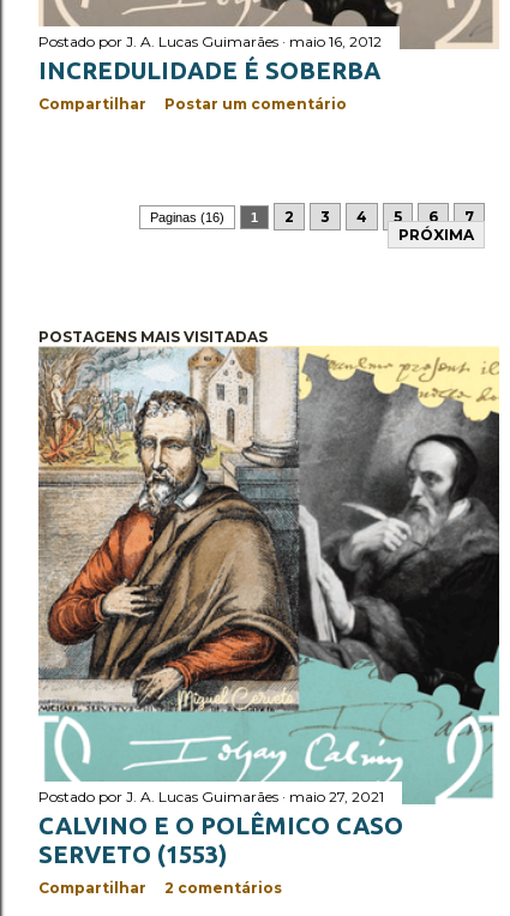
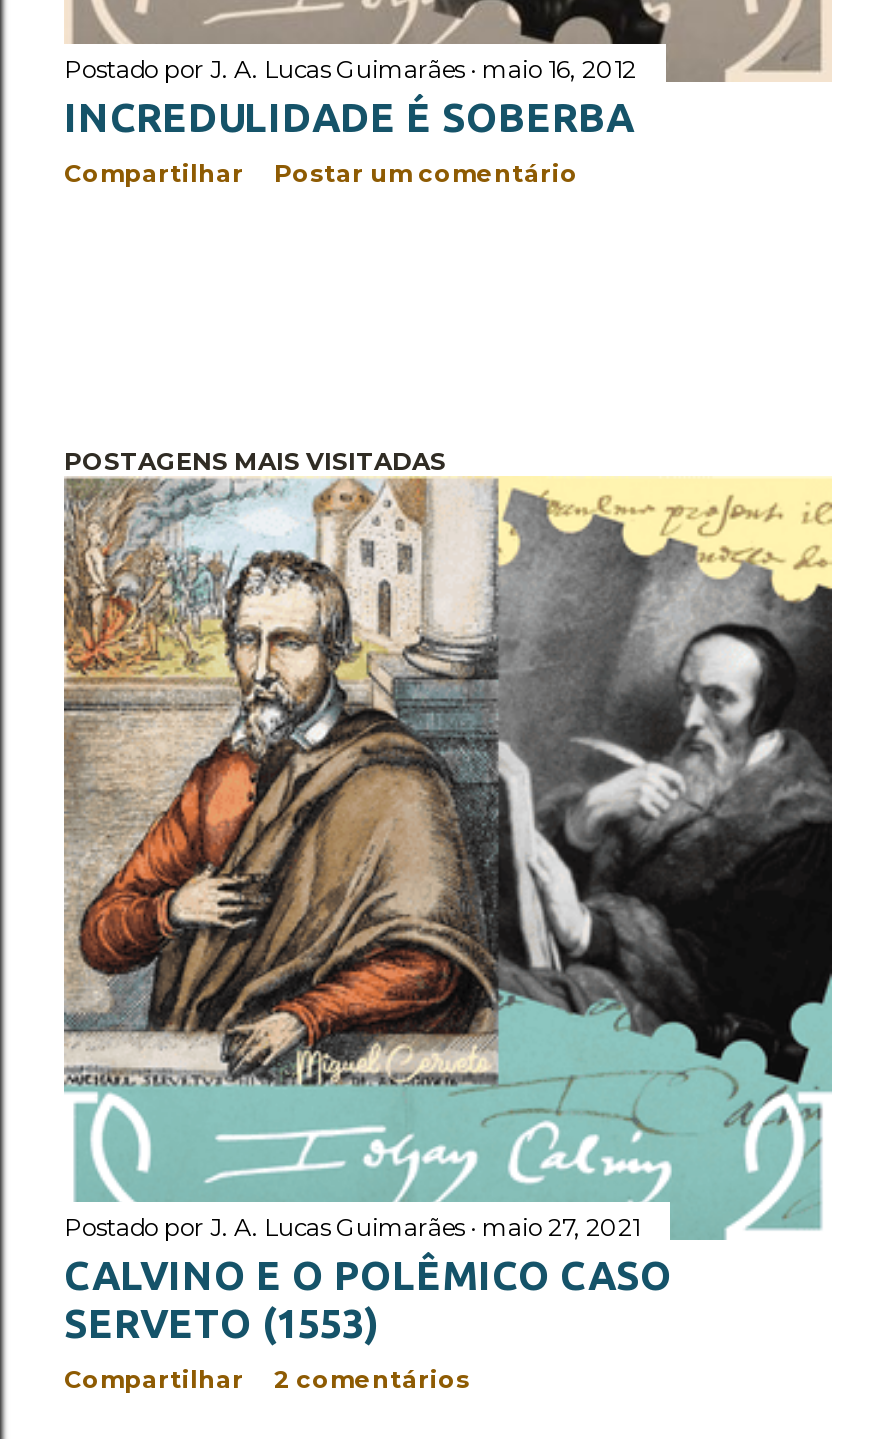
[150,207,474,243] Paginas (16) | 1 | 2 | 3 | 4 | 5 | 6 | 7 | PRÓXIMA -> none

